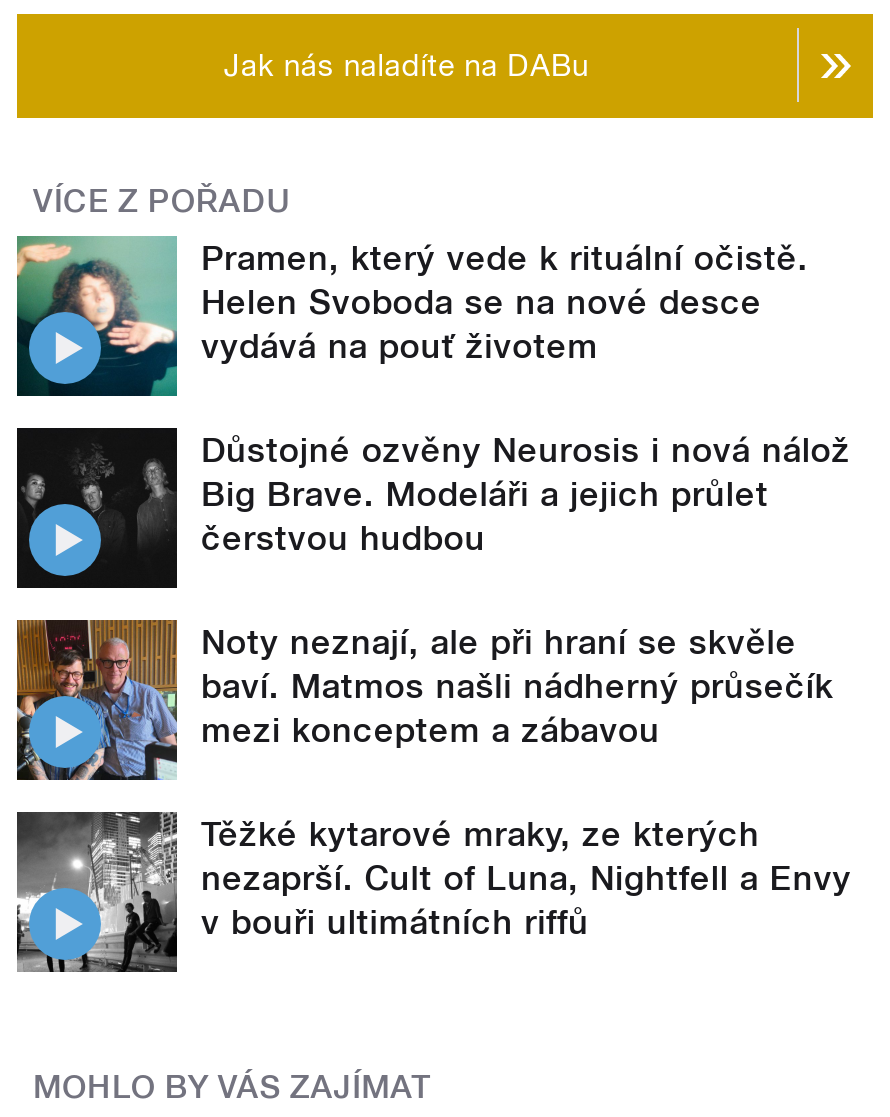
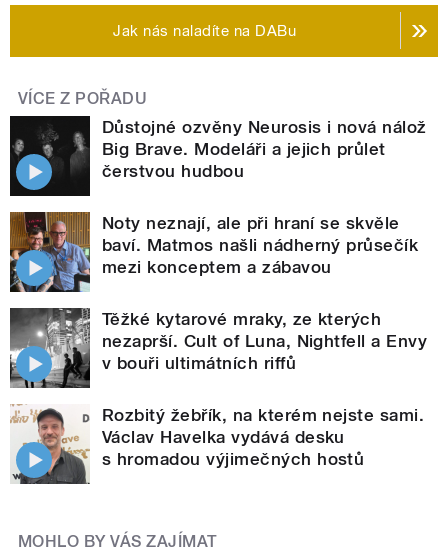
[15,234,809,398] [image] | Pramen, který vede k rituální očistě. | Helen Svoboda se na nové desce | vydává na pouť životem -> none
moved [71,429,851,941] -> [37,117,427,373]: [image] | Důstojné ozvěny Neurosis i nová nálož | Big Brave. Modeláři a jejich průlet | ... | nezaprší. Cult of Luna, Nightfell a Envy | v bouři ultimátních riffů
none -> [10,404,424,484] [image] | Rozbitý žebřík, na kterém nejste sami. | Václav Havelka vydává desku | s hromadou výjimečných hostů

